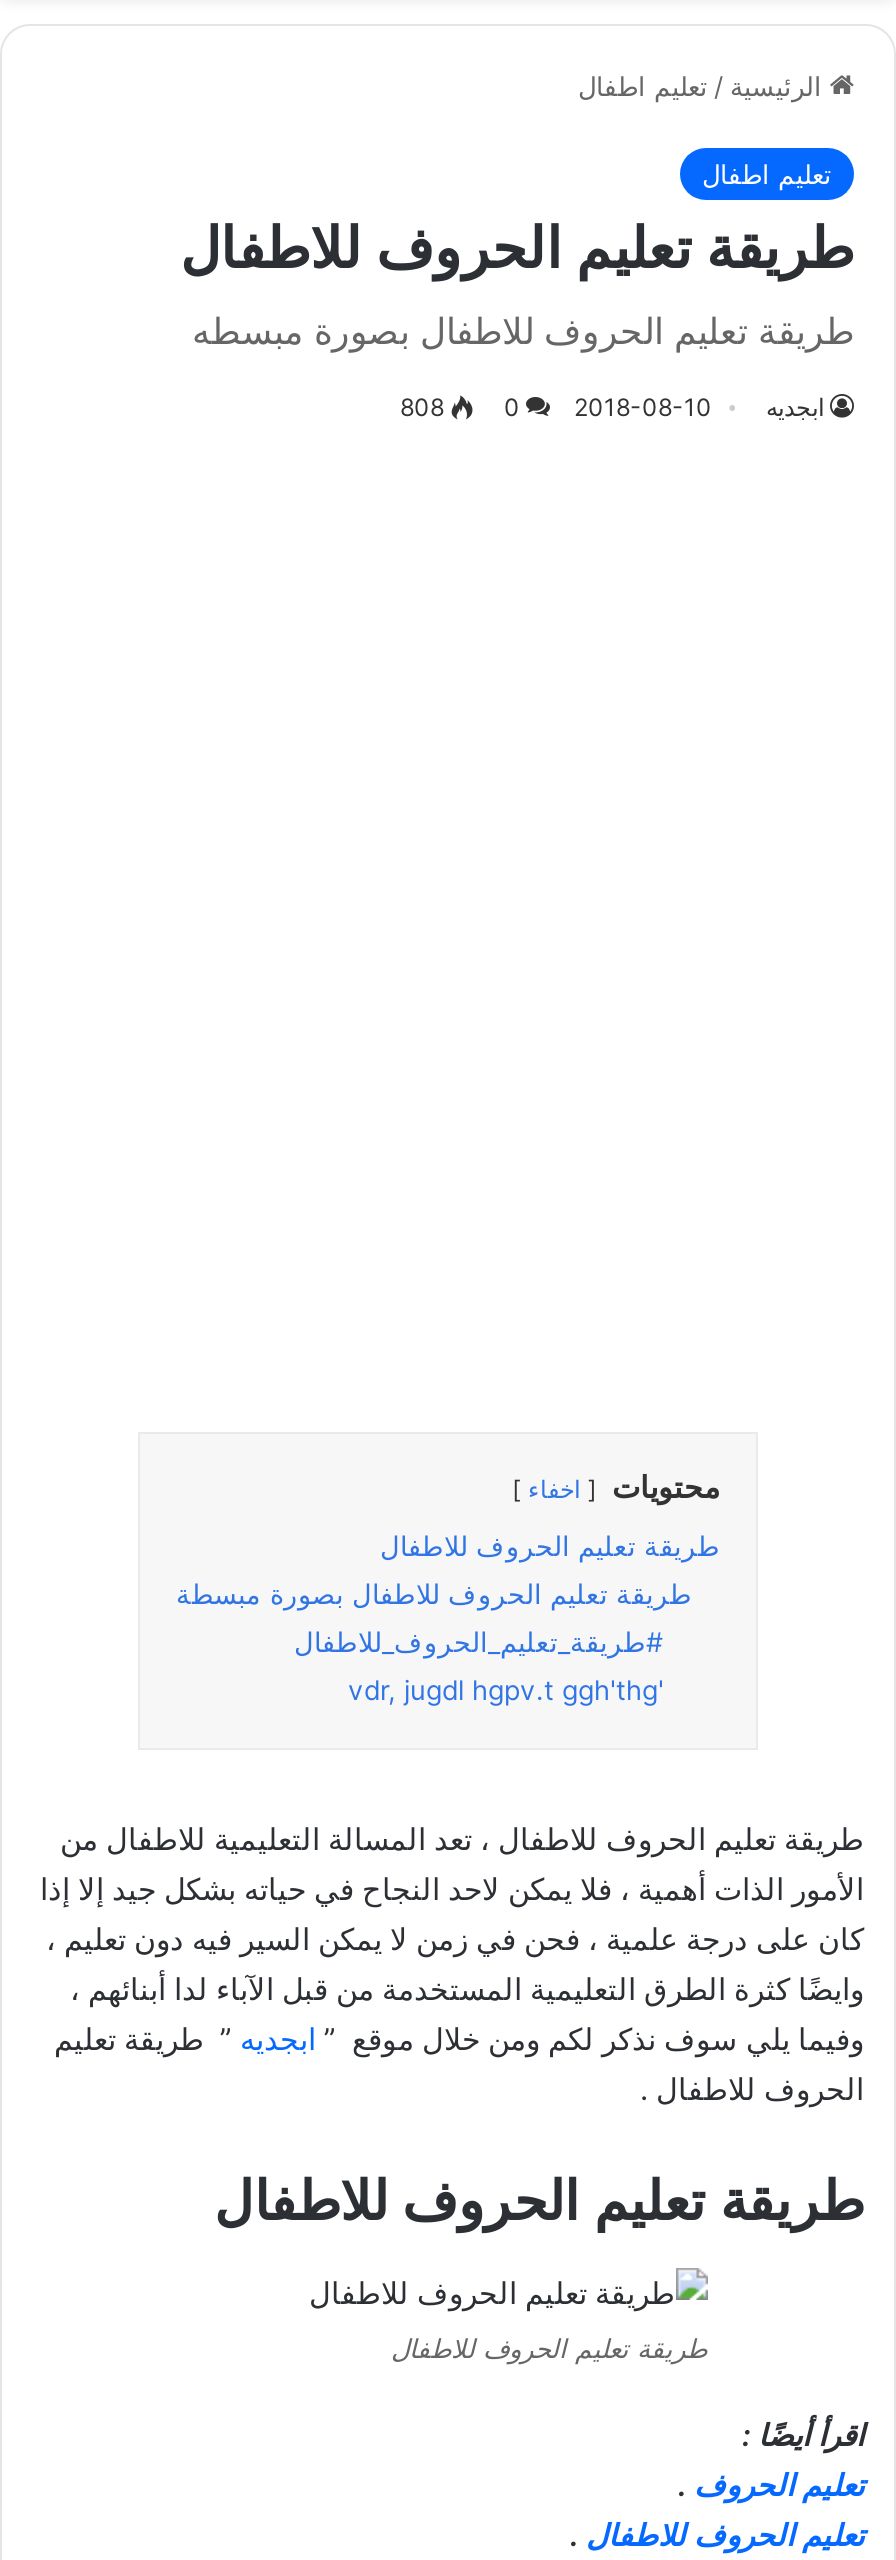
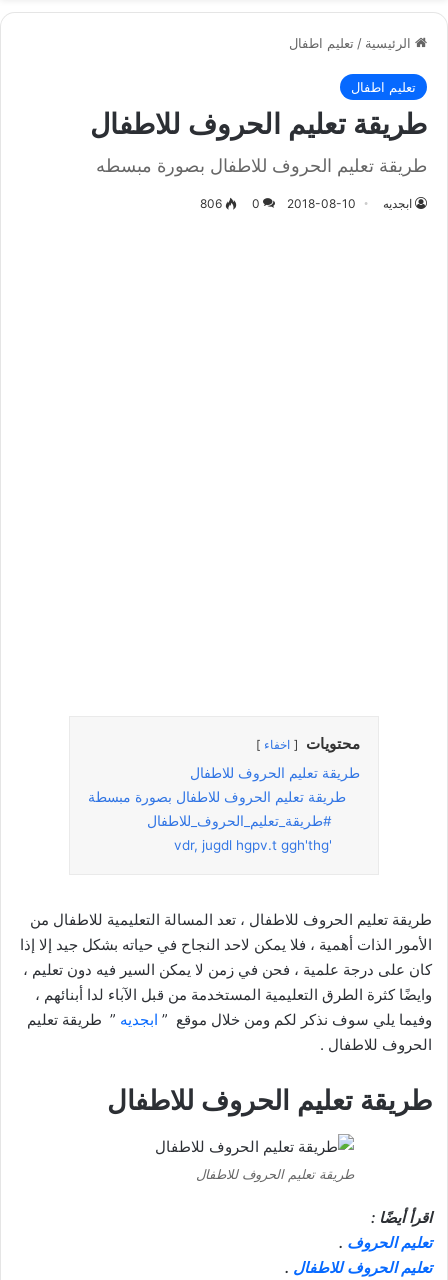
[400,392,824,422] ابجديه 2018-08-10 0 808 -> [200,196,412,211] ابجديه 2018-08-10 0 806

